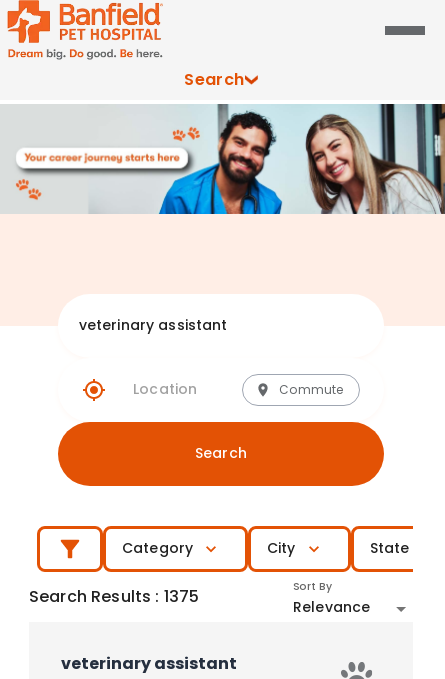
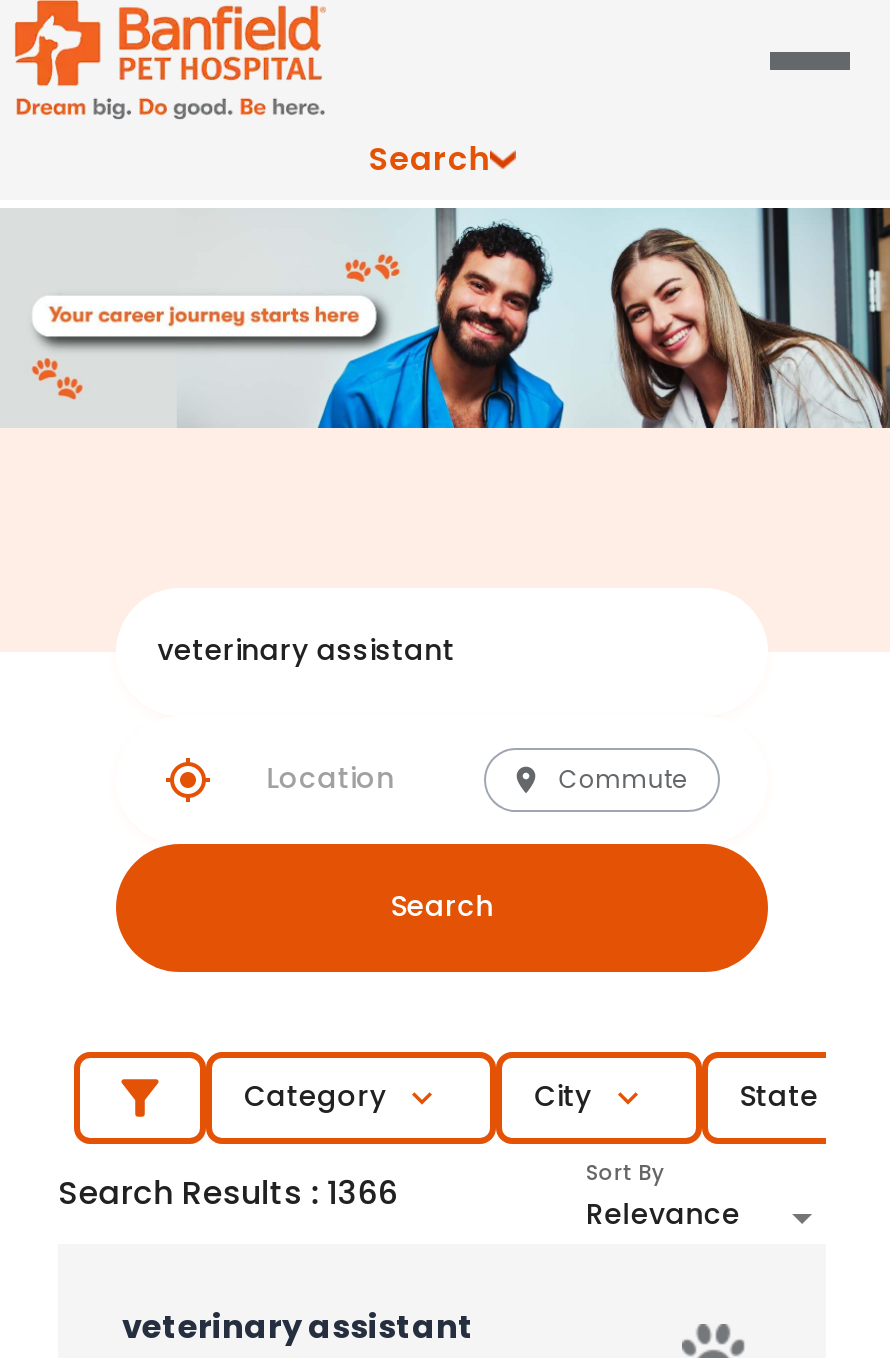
[29,585,199,608] Search Results: 1375 -> [58,1170,398,1216] Search Results: 1366

